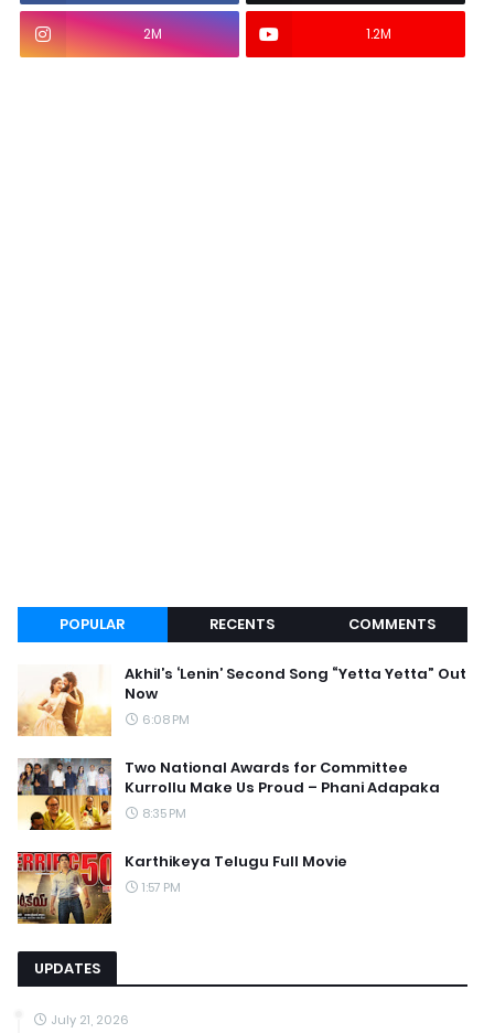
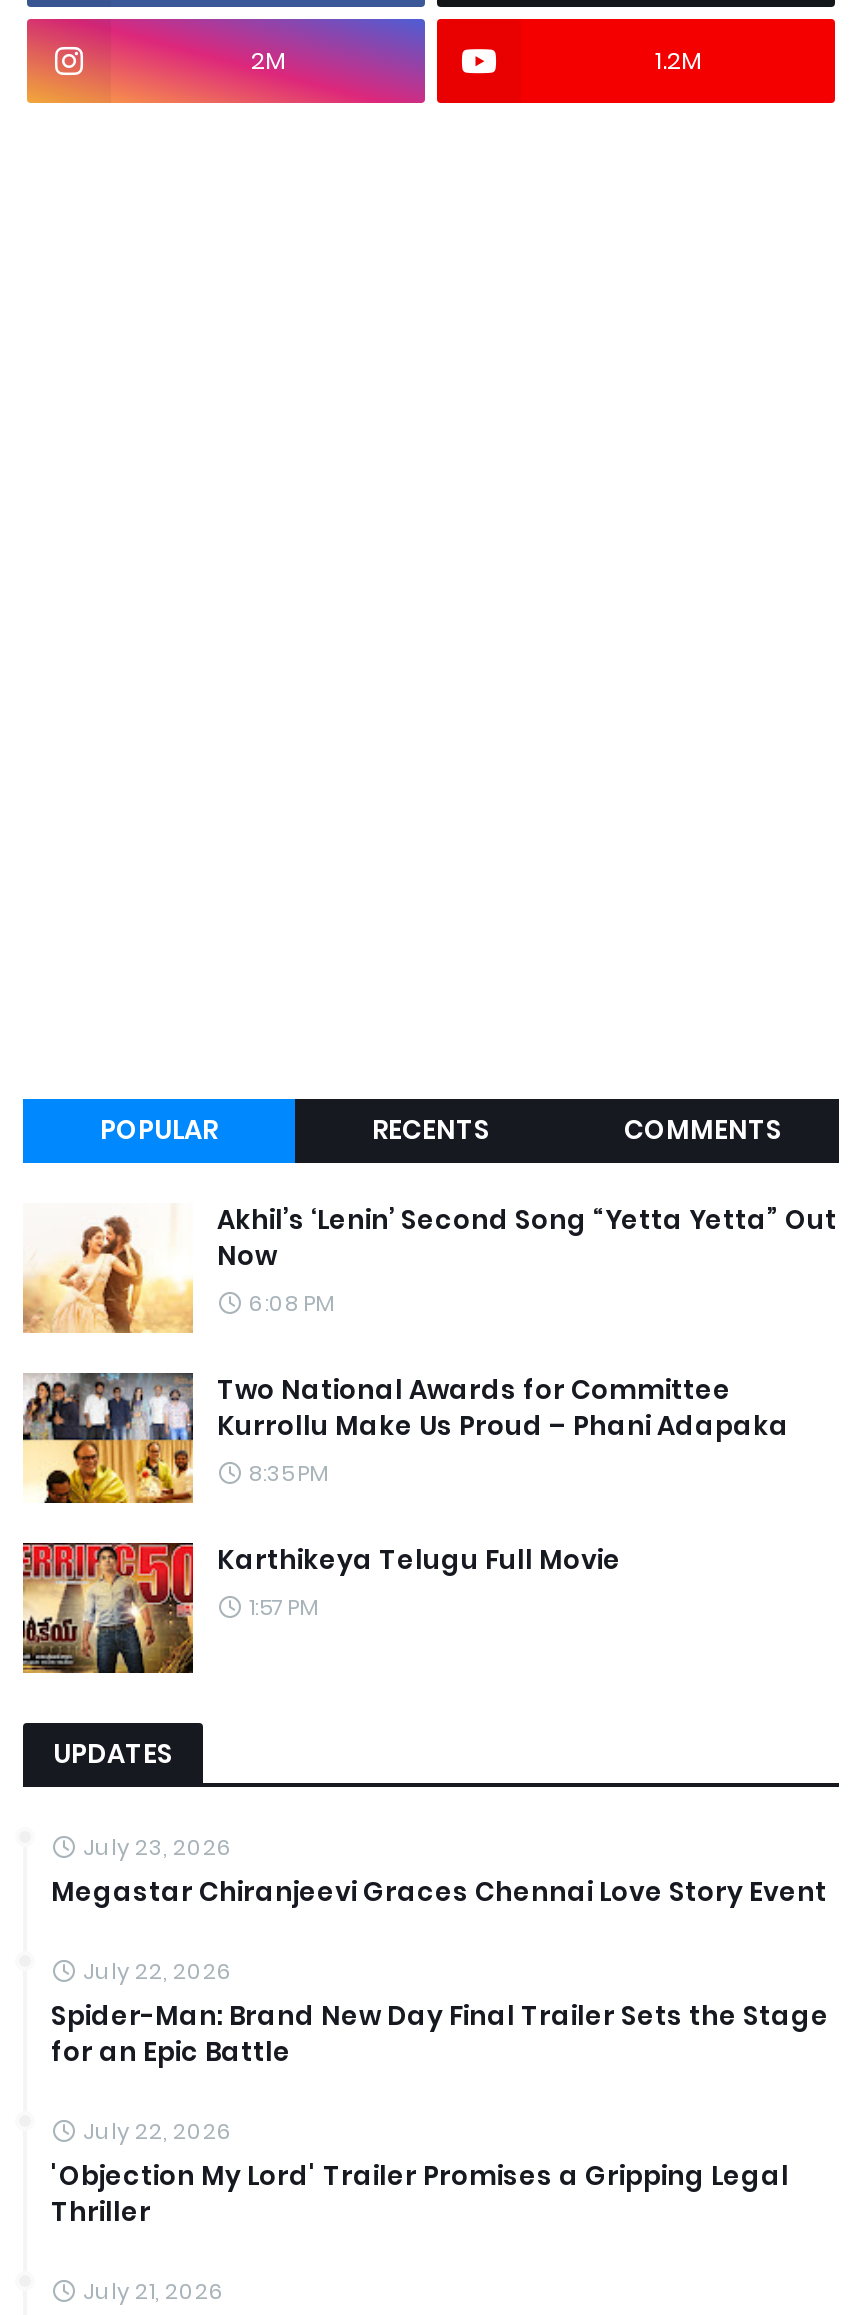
none -> [51,1831,829,2231] July 23, 2026 | Megastar Chiranjeevi Graces Chennai Love Story Event | July 22, 2026 | Spider-Man: Brand New Day Final Trailer Sets the Stage | for an Epic Battle | July 22, 2026 | 'Objection My Lord' Trailer Promises a Gripping Legal | Thriller

